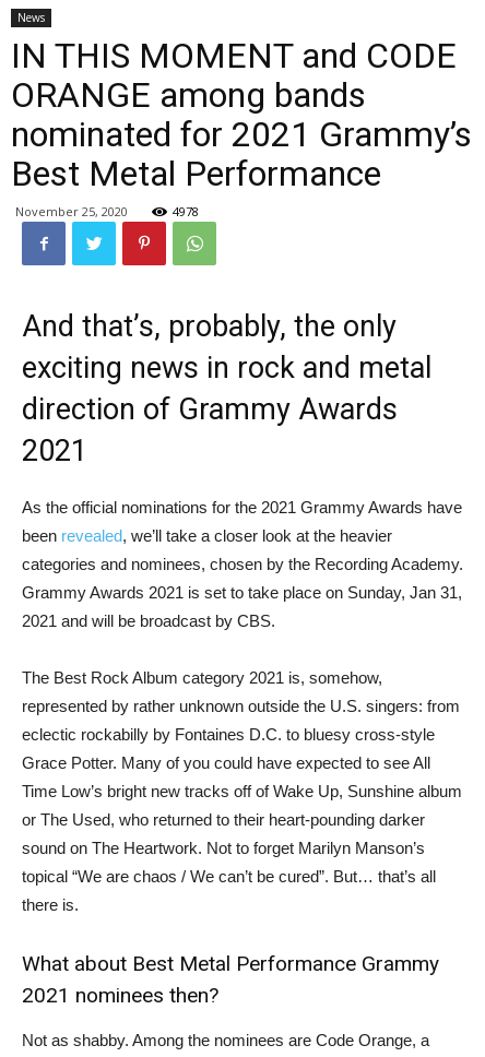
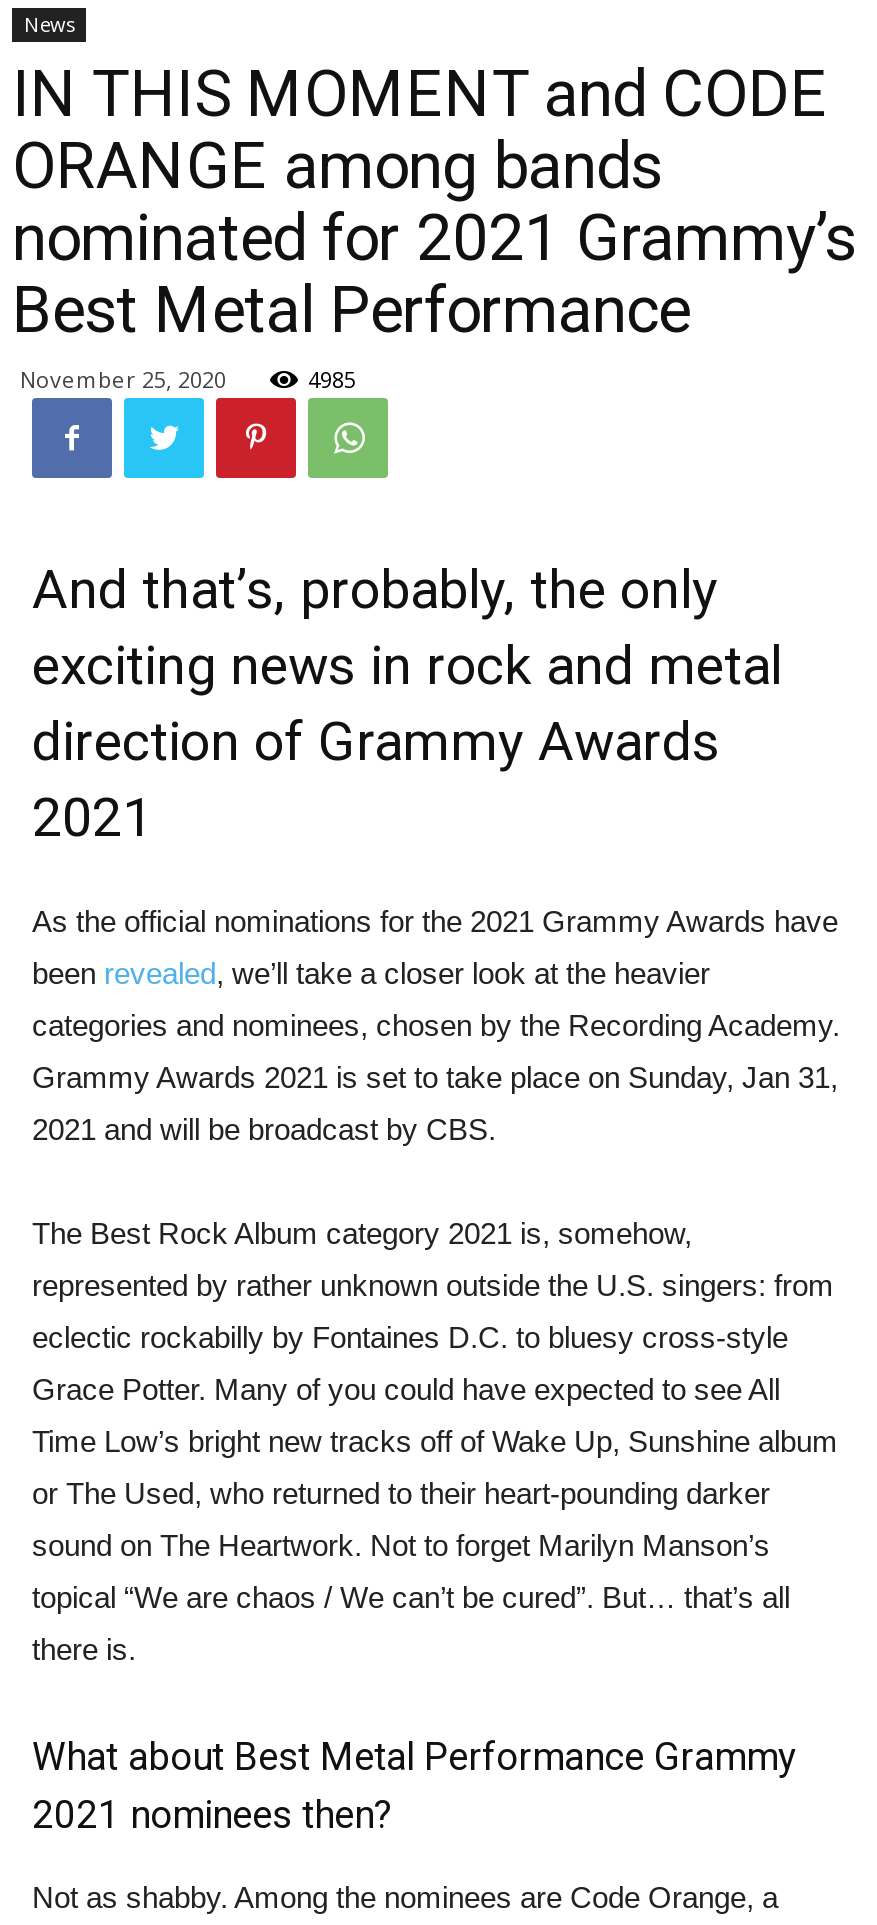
[173,203,199,219] 4978 -> [308,364,356,394] 4985

